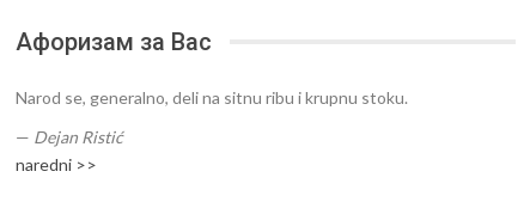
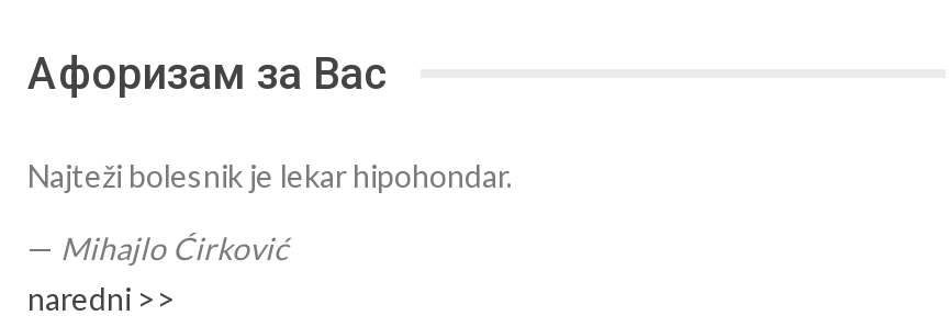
[16,87,408,107] Narod se, generalno, deli na sitnu ribu i krupnu stoku. -> [27,157,513,194] Najteži bolesnik je lekar hipohondar.
[16,126,123,146] — Dejan Ristić -> [27,229,289,267] — Mihajlo Ćirković

